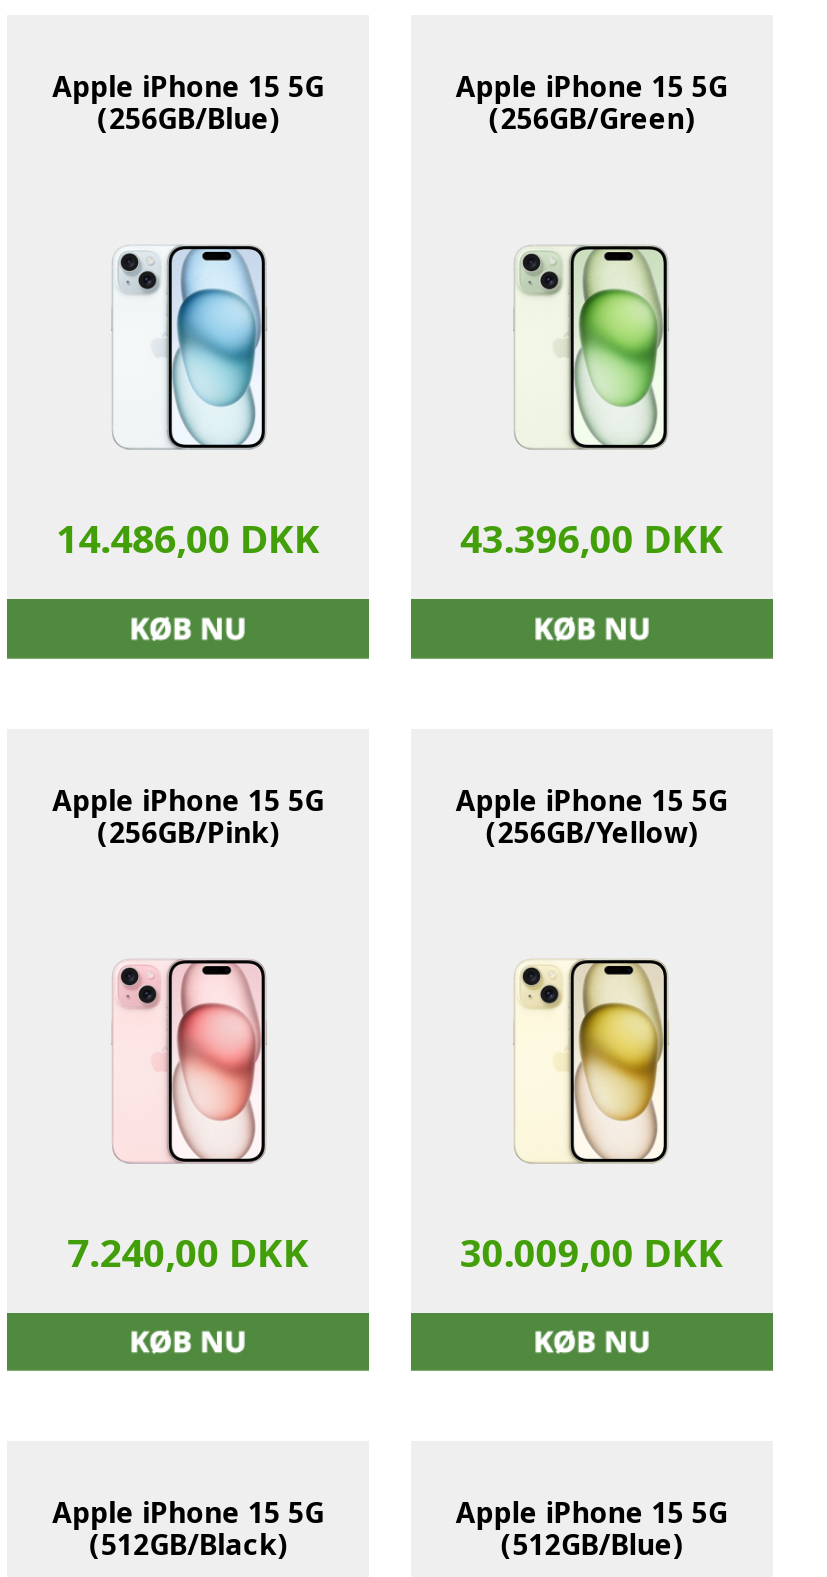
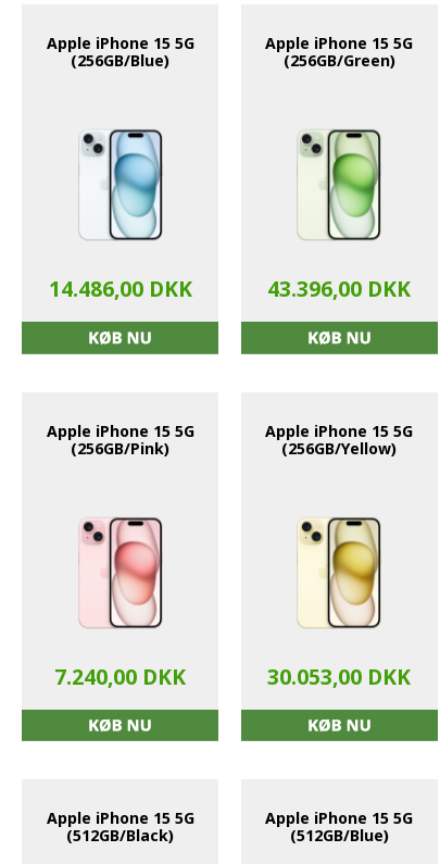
[460,1224,724,1278] 30.009,00 DKK -> [268,662,411,691] 30.053,00 DKK

